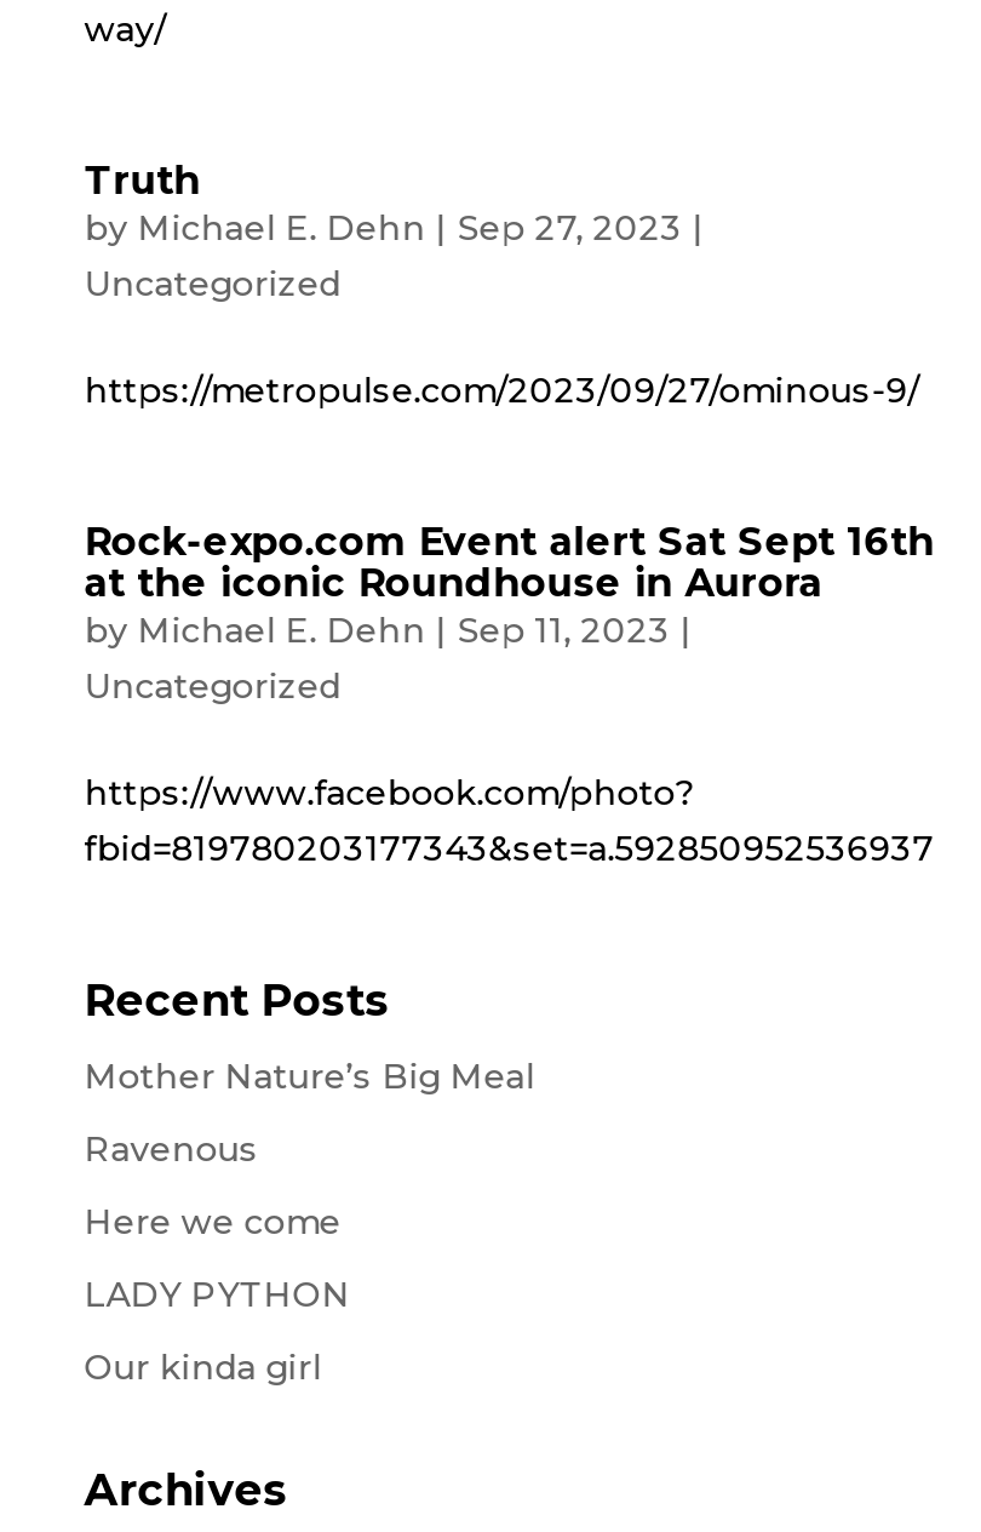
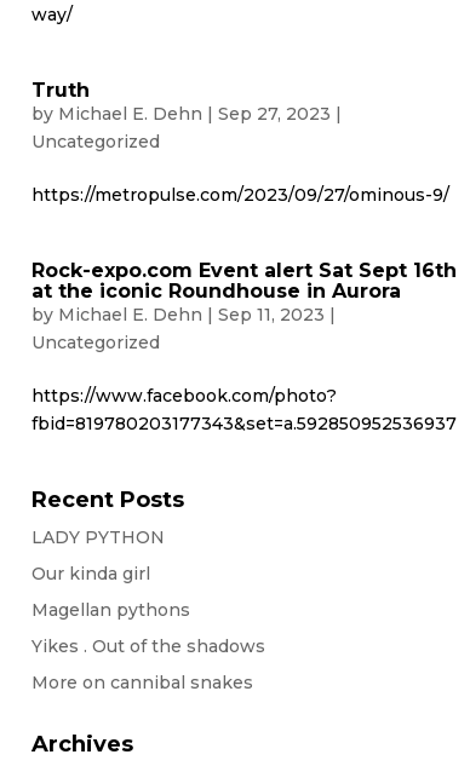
[84,1054,535,1243] Mother Nature’s Big Meal | Ravenous | Here we come -> none
moved [84,1272,351,1389] -> [31,526,164,584]: LADY PYTHON | Our kinda girl
none -> [31,599,265,693] Magellan pythons | Yikes . Out of the shadows | More on cannibal snakes

